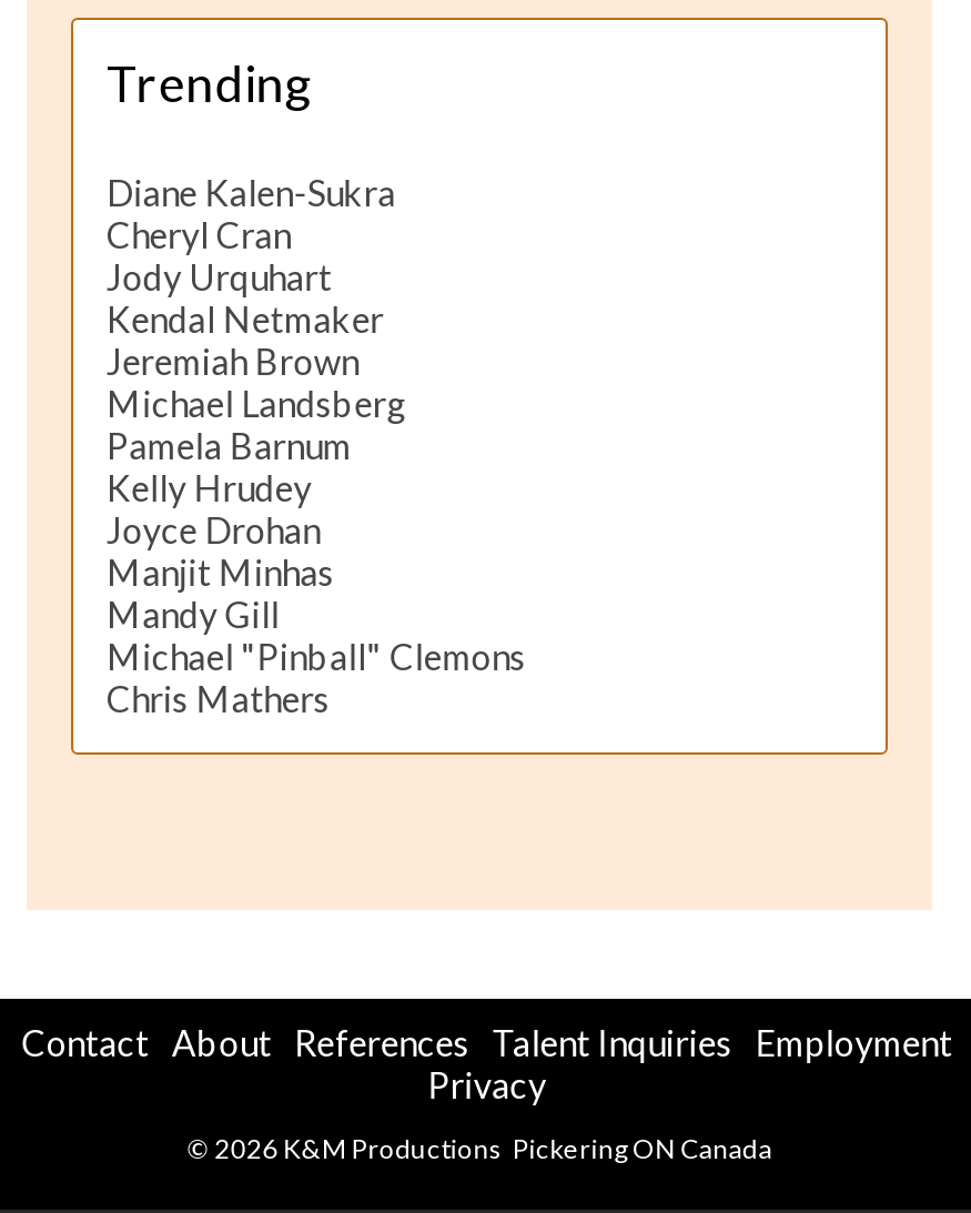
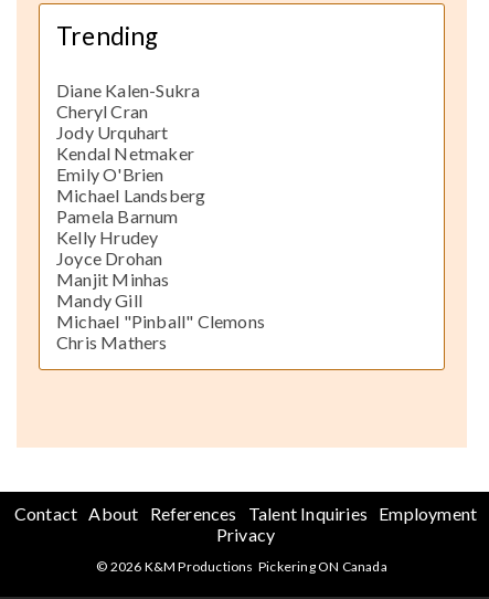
[107,340,359,383] Jeremiah Brown -> [56,164,164,185] Emily O'Brien

